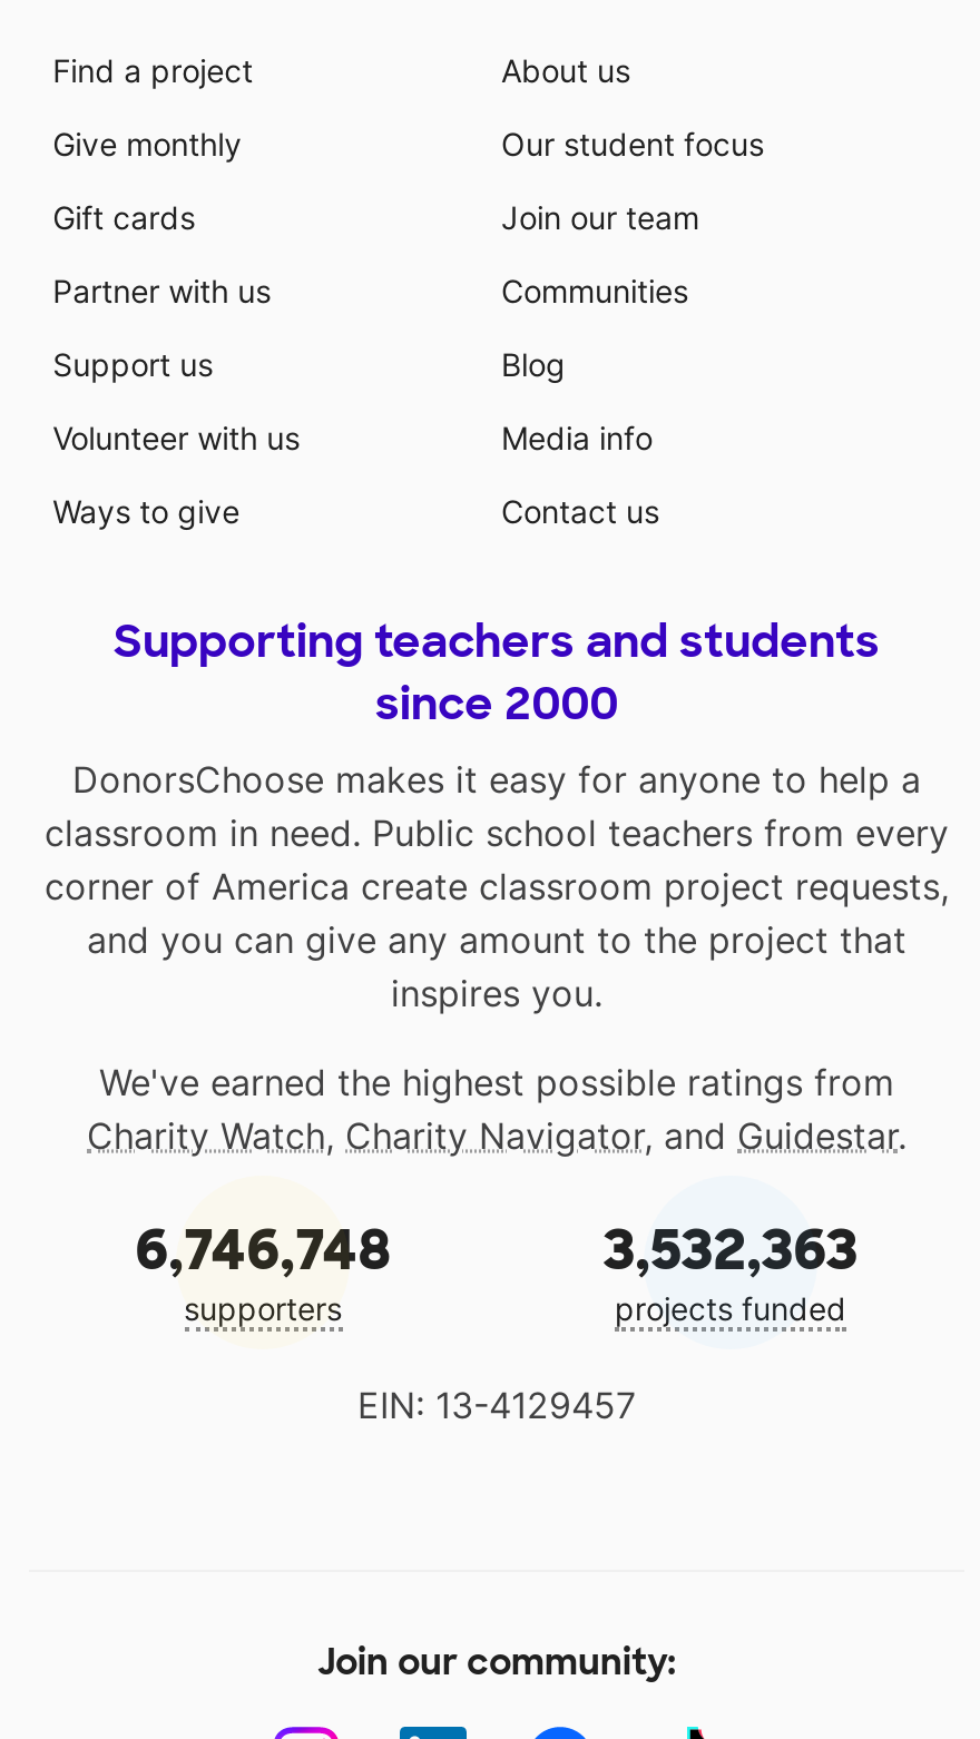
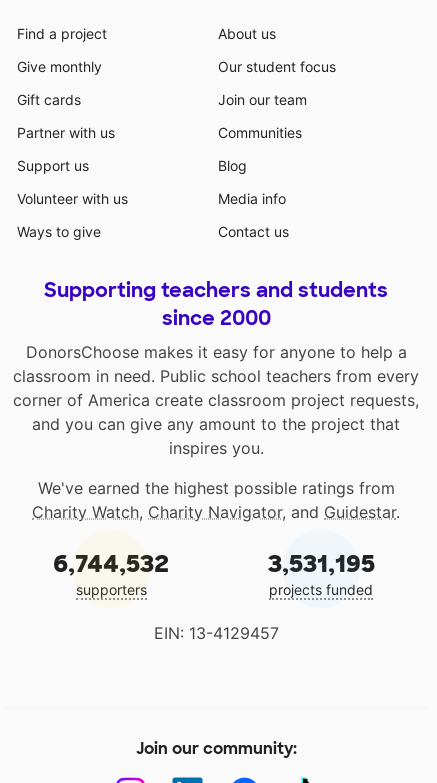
[135,1216,391,1285] 6,746,748 -> [53,548,169,579] 6,744,532
[604,1216,857,1285] 3,532,363 -> [267,548,374,579] 3,531,195

